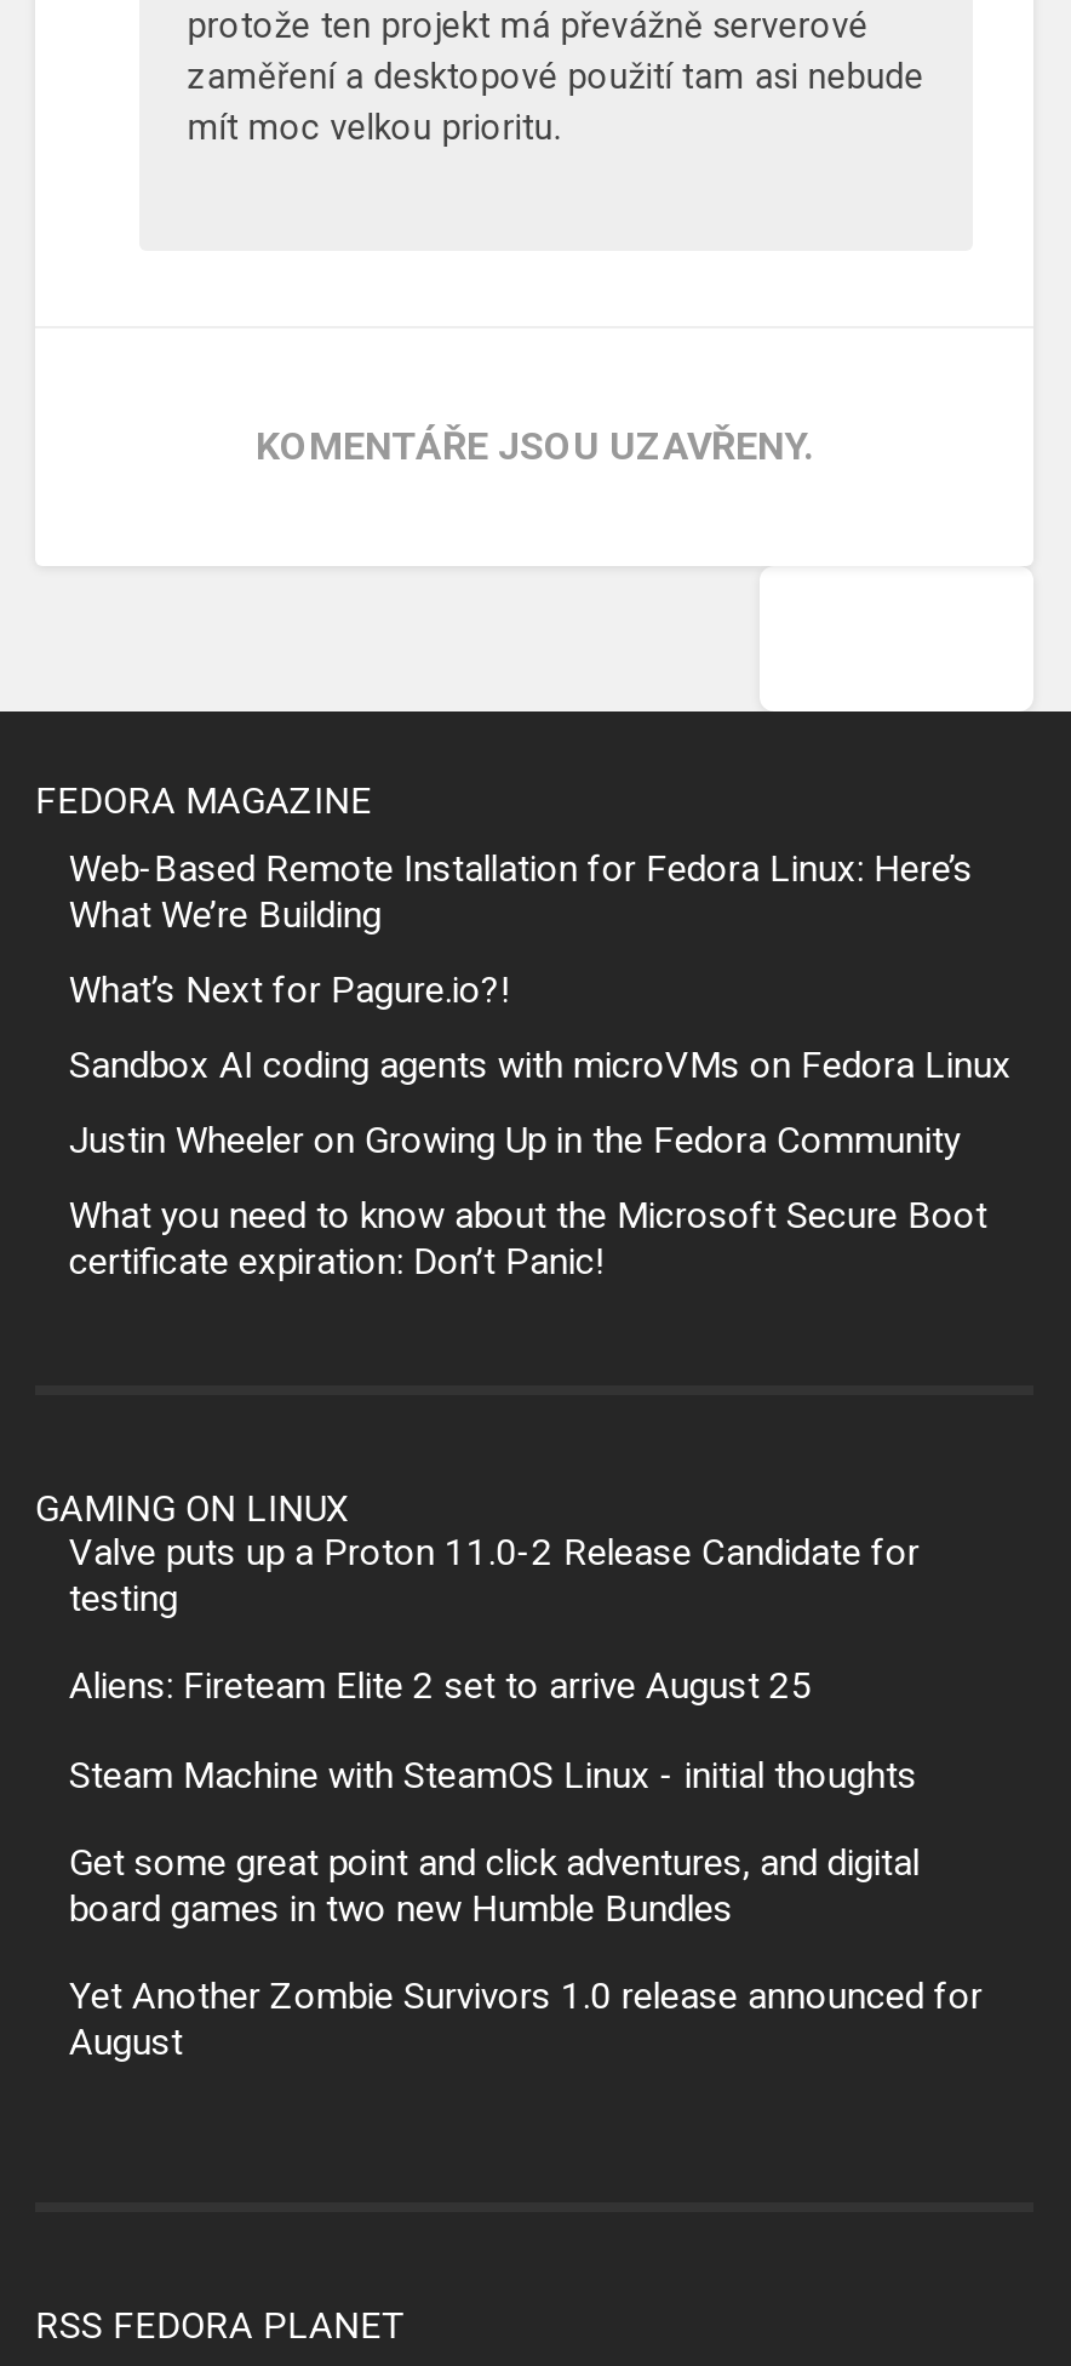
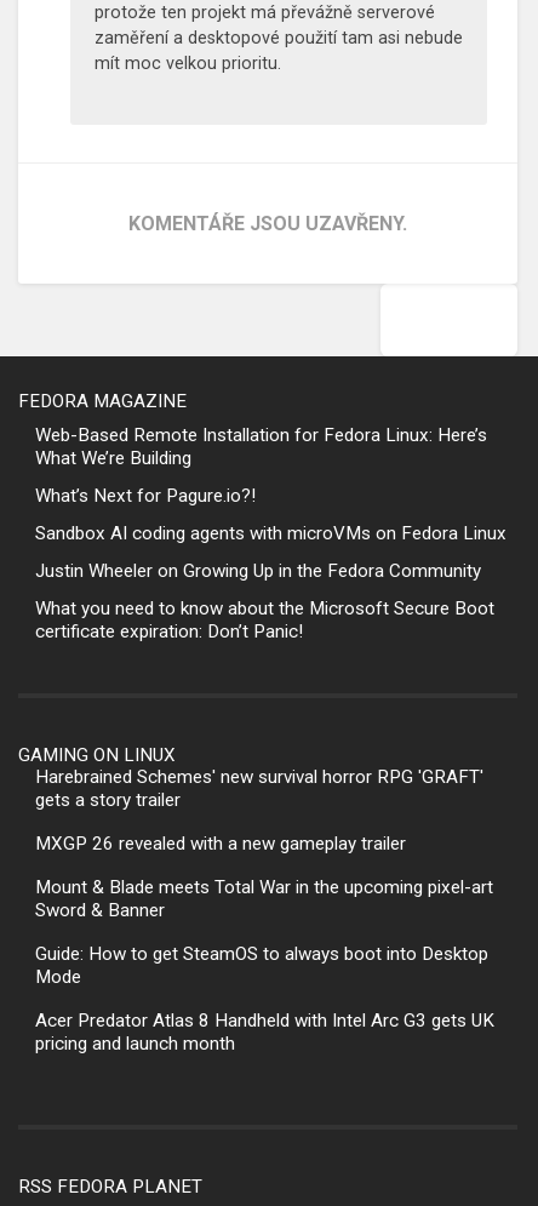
[69,1531,919,1621] Valve puts up a Proton 11.0-2 Release Candidate for | testing -> [35,766,483,811] Harebrained Schemes' new survival horror RPG 'GRAFT' | gets a story trailer
[69,1665,813,1709] Aliens: Fireteam Elite 2 set to arrive August 25 -> [35,833,406,854] MXGP 26 revealed with a new gameplay trailer
[69,1753,917,1797] Steam Machine with SteamOS Linux - initial thoughts -> [35,876,493,921] Mount & Blade meets Total War in the upcoming pixel-art | Sword & Banner
[69,1841,919,1930] Get some great point and click adventures, and digital | board games in two new Humble Bundles -> [35,943,488,988] Guide: How to get SteamOS to always boot into Desktop | Mode
[69,1974,982,2064] Yet Another Zombie Survivors 1.0 release announced for | August -> [35,1010,494,1055] Acer Predator Atlas 8 Handheld with Intel Arc G3 gets UK | pricing and launch month

